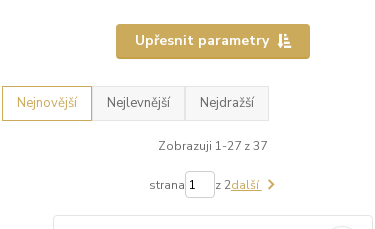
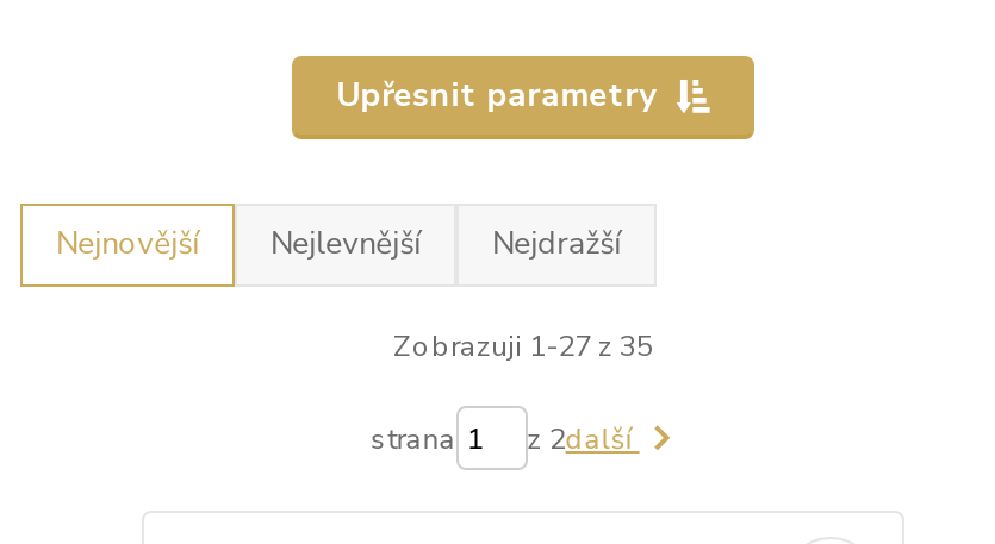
[158,138,267,154] Zobrazuji 1-27 z 37 -> [393,327,653,365] Zobrazuji 1-27 z 35

